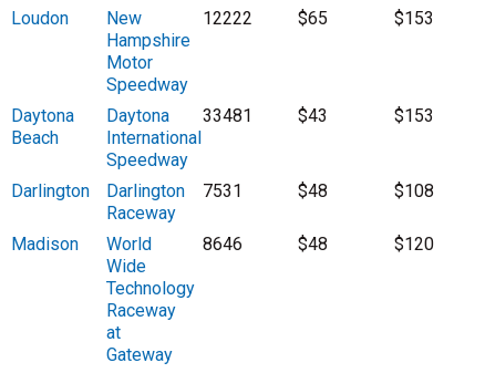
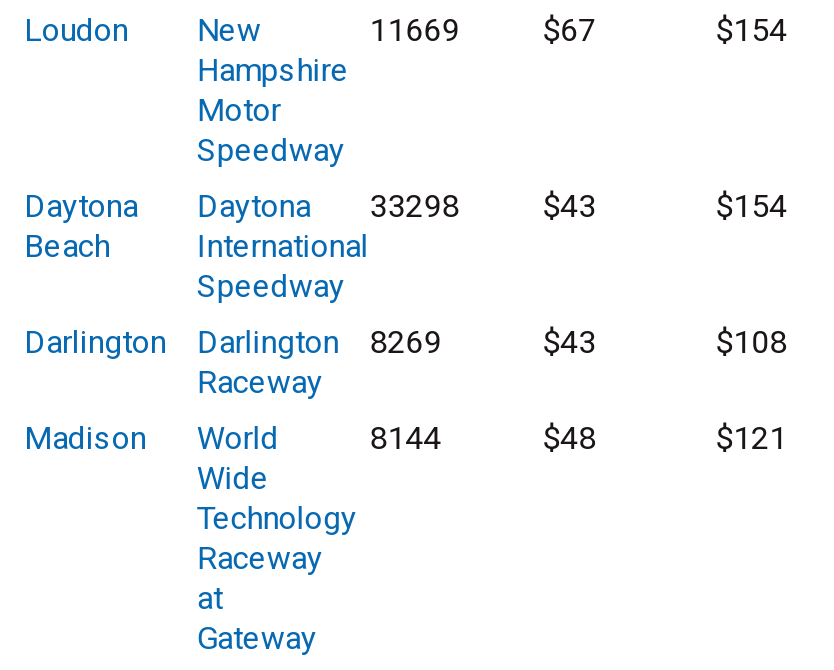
[202,8,252,29] 12222 -> [370,11,460,49] 11669
[298,8,328,29] $65 -> [542,11,596,49] $67
[394,8,434,29] $153 -> [715,11,787,49] $154
[11,105,252,126] Daytona Daytona 33481 -> [24,187,460,225] Daytona Daytona 33298
[394,105,434,126] $153 -> [715,187,787,225] $154
[11,180,242,201] Darlington Darlington 7531 -> [24,323,442,361] Darlington Darlington 8269
[298,180,328,201] $48 -> [542,323,596,361] $43
[202,234,242,255] 8646 -> [370,419,442,457] 8144
[394,234,434,255] $120 -> [715,419,787,457] $121

